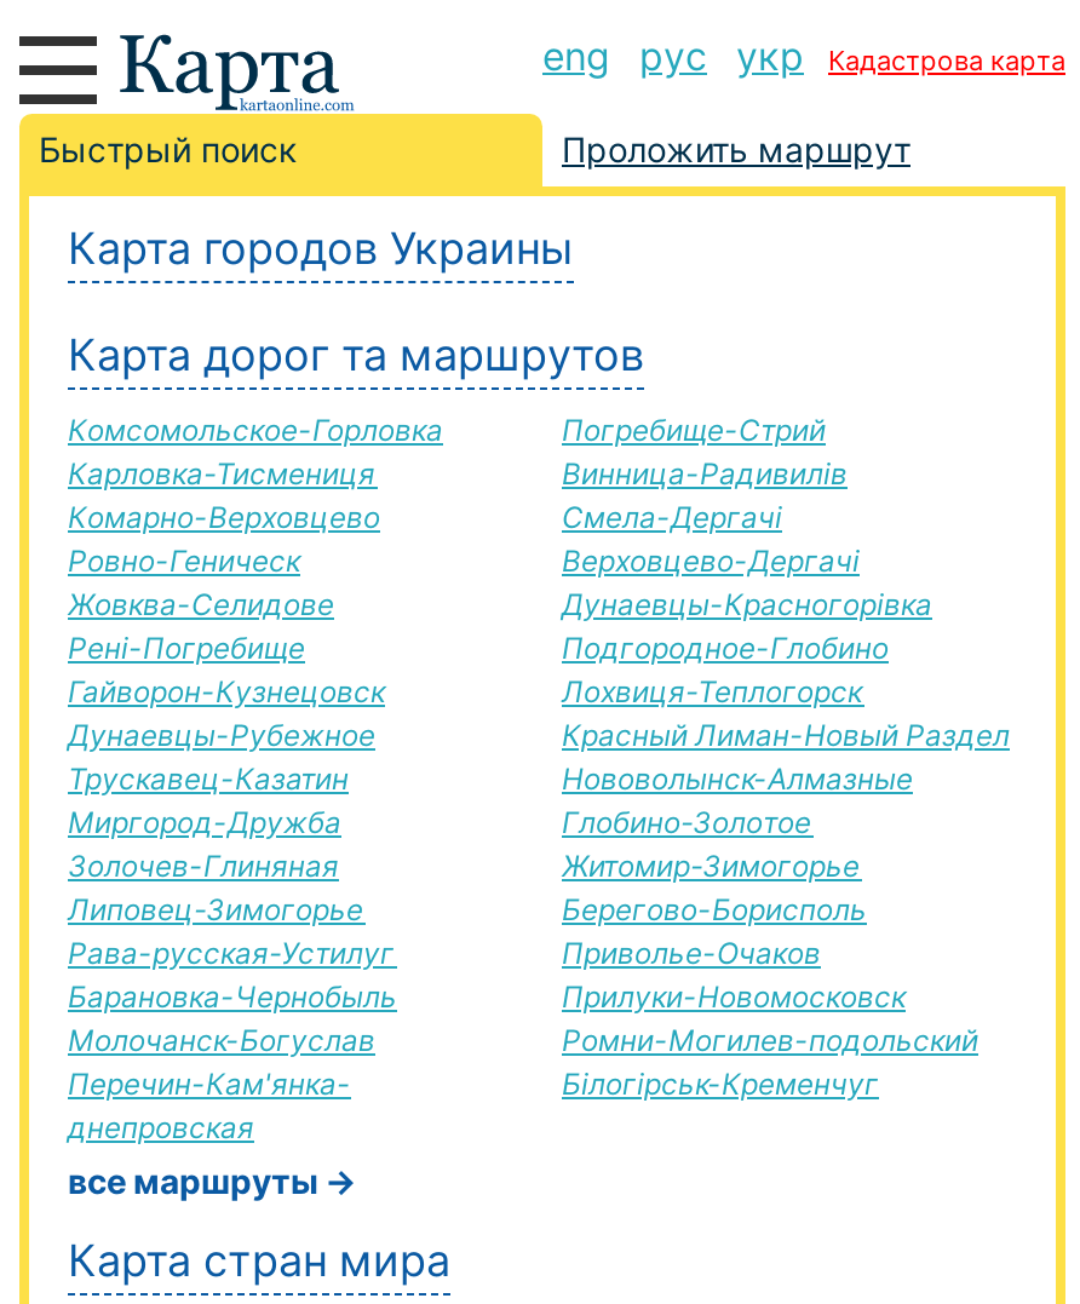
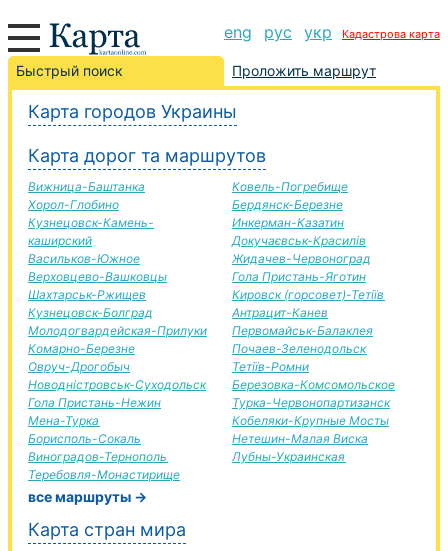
[68,412,443,1145] Комсомольское-Горловка | Карловка-Тисмениця | Комарно-Верховцево | Ровно-Геническ | Жовква-Селидове | Рені-Погребище | Гайворон-Кузнецовск | Дунаевцы-Рубежное | Трускавец-Казатин | Миргород-Дружба | Золочев-Глиняная | Липовец-Зимогорье | Рава-русская-Устилуг | Барановка-Чернобыль | Молочанск-Богуслав | Перечин-Кам'янка- | днепровская -> [28,179,207,482] Вижница-Баштанка | Хорол-Глобино | Кузнецовск-Камень- | каширский | Васильков-Южное | Верховцево-Вашковцы | Шахтарськ-Ржищев | Кузнецовск-Болград | Молодогвардейская-Прилуки | Комарно-Березне | Овруч-Дрогобыч | Новодністровськ-Суходольск | Гола Пристань-Нежин | Мена-Турка | Борисполь-Сокаль | Виноградов-Тернополь | Теребовля-Монастирище
[562,412,1010,1102] Погребище-Стрий | Винница-Радивилів | Смела-Дергачі | Верховцево-Дергачі | Дунаевцы-Красногорівка | Подгородное-Глобино | Лохвиця-Теплогорск | Красный Лиман-Новый Раздел | Нововолынск-Алмазные | Глобино-Золотое | Житомир-Зимогорье | Берегово-Борисполь | Приволье-Очаков | Прилуки-Новомосковск | Ромни-Могилев-подольский | Білогірськ-Кременчуг -> [232,179,395,464] Ковель-Погребище | Бердянск-Березне | Инкерман-Казатин | Докучаєвськ-Красилів | Жидачев-Червоноград | Гола Пристань-Яготин | Кировск (горсовет)-Тетіїв | Антрацит-Канев | Первомайськ-Балаклея | Почаев-Зеленодольск | Тетіїв-Ромни | Березовка-Комсомольское | Турка-Червонопартизанск | Кобеляки-Крупные Мосты | Нетешин-Малая Виска | Лубны-Украинская

